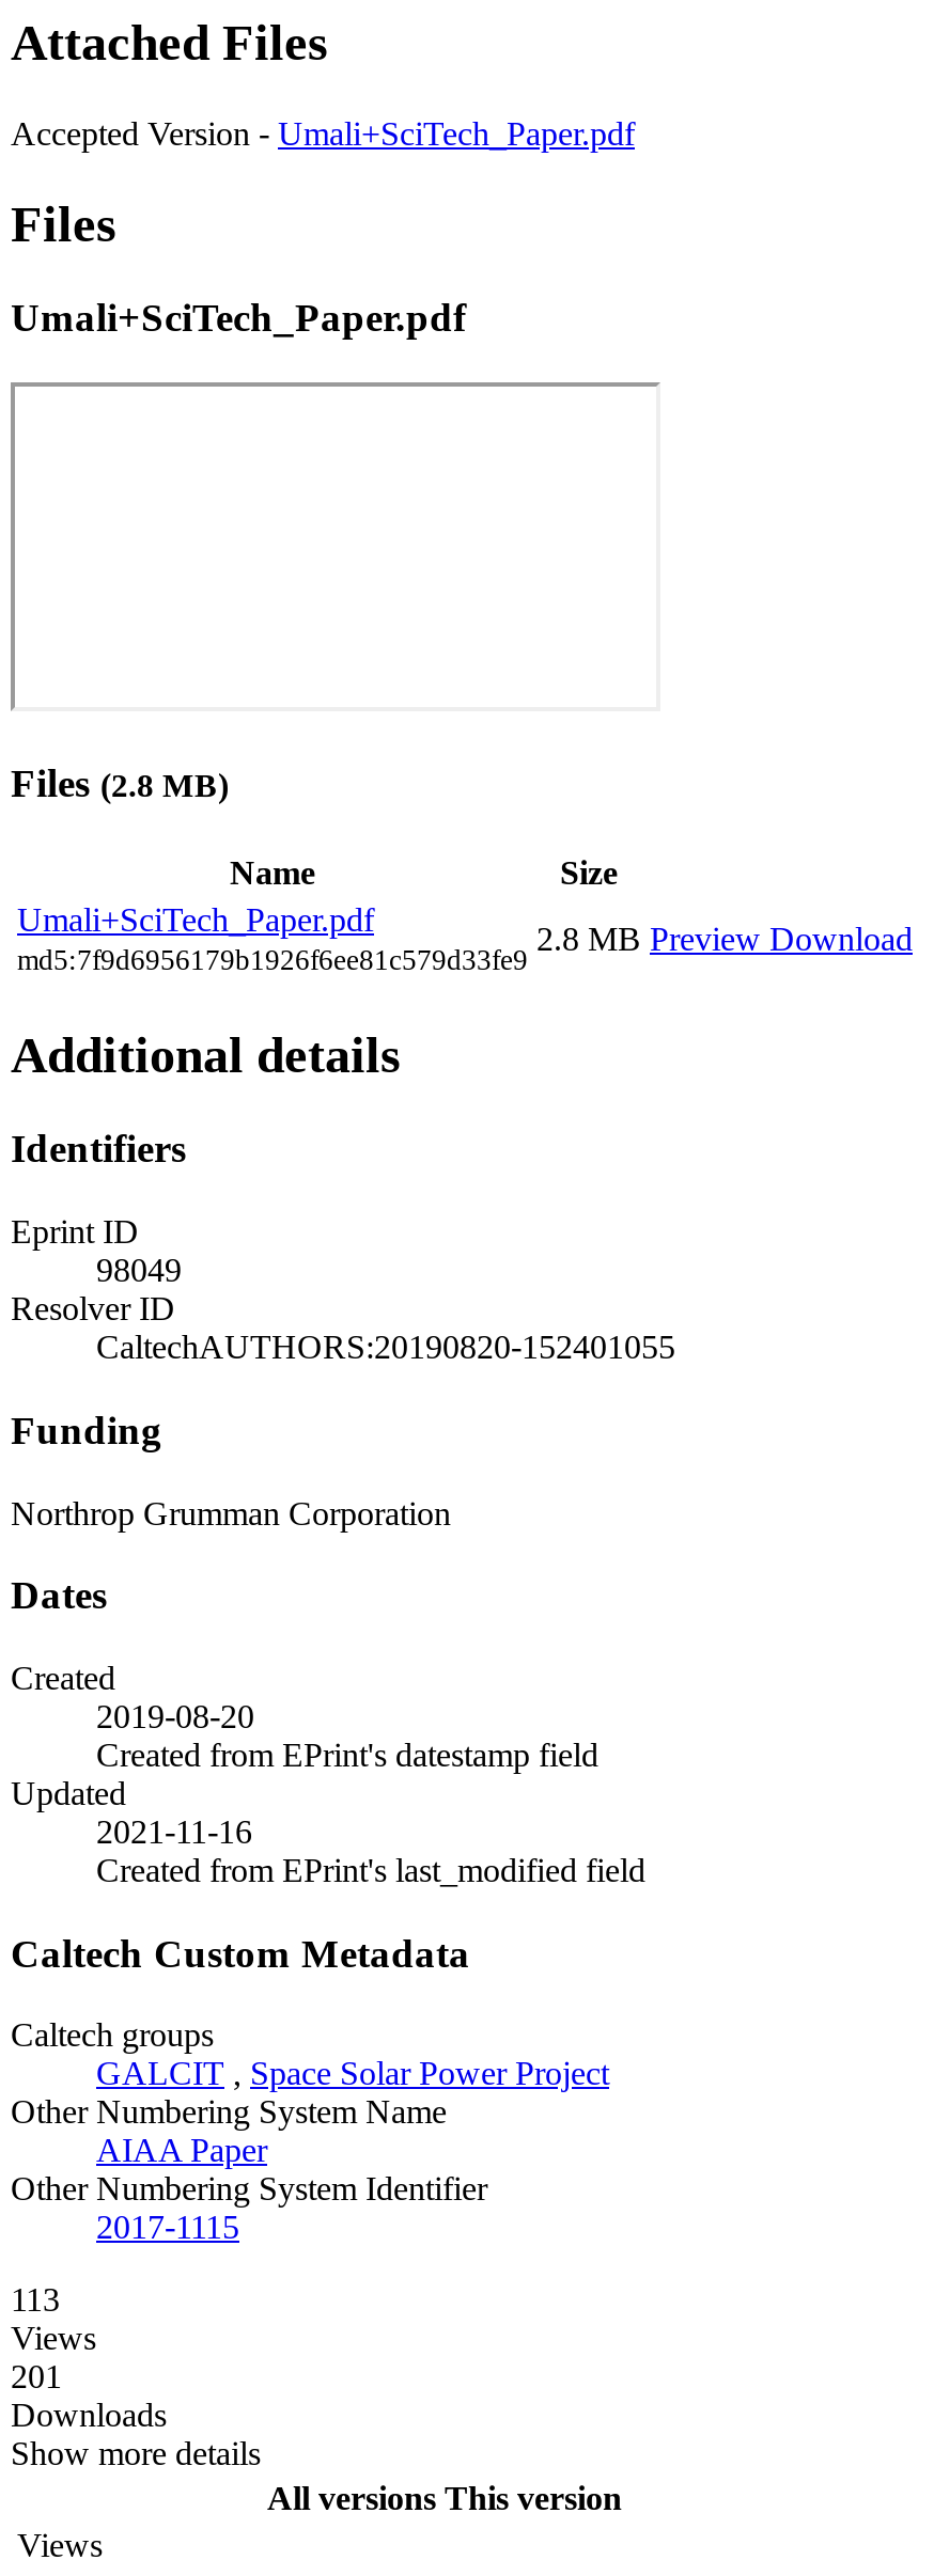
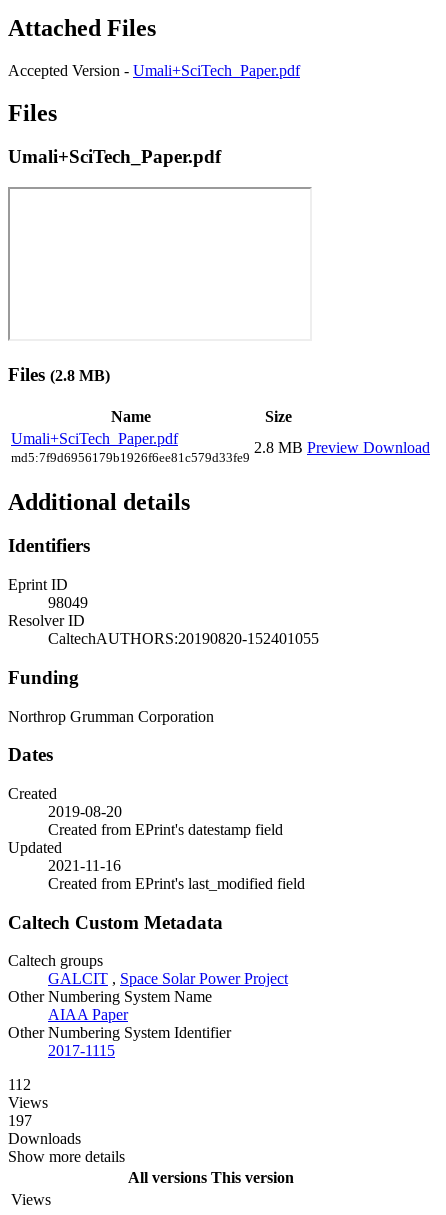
[11,2282,60,2319] 113 -> [8,1076,31,1093] 112
[11,2359,62,2396] 201 -> [8,1112,32,1129] 197

